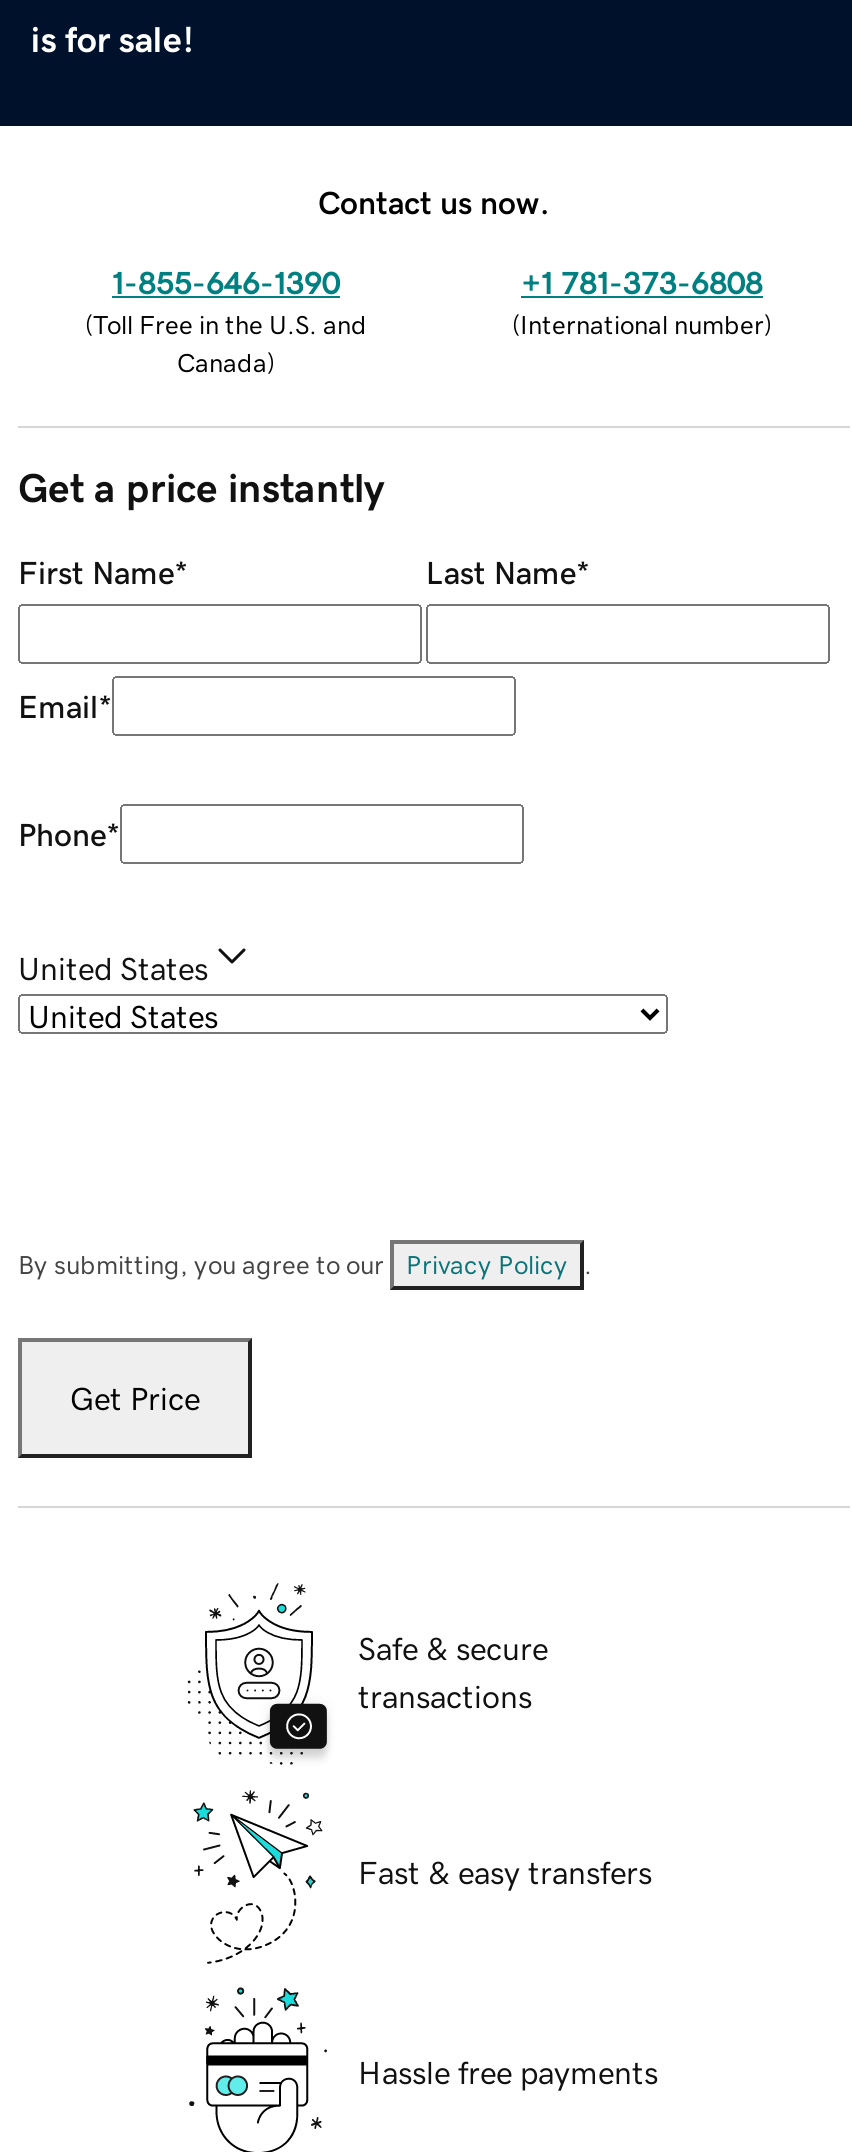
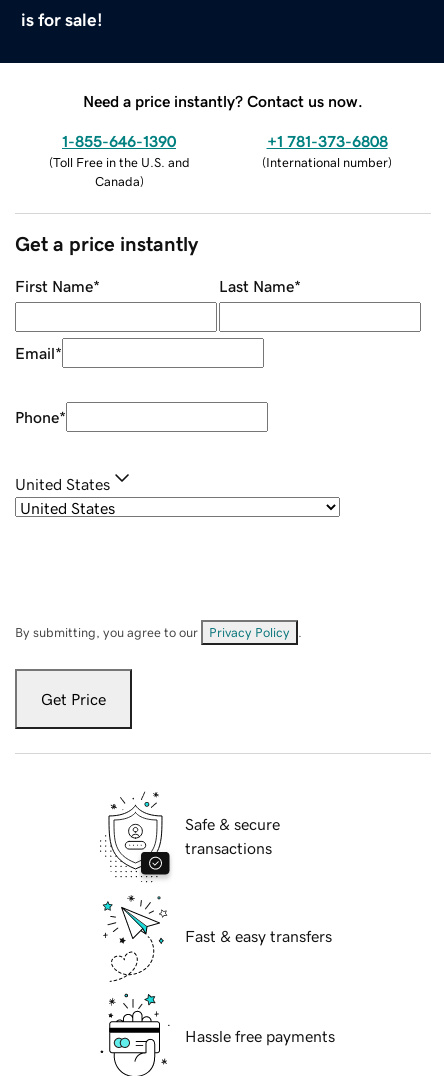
[318,185,550,217] Contact us now. -> [83,93,363,109] Need a price instantly? Contact us now.

